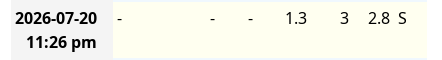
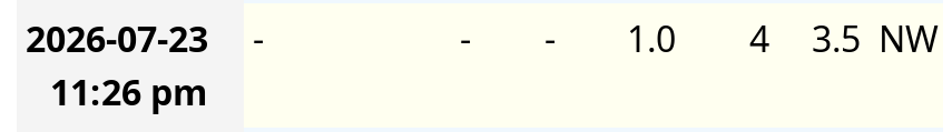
[15,7,97,29] 2026-07-20 -> [26,15,208,63] 2026-07-23
[285,7,407,29] 1.3 | 3 | 2.8 S -> [627,15,939,63] 1.0 | 4 | 3.5 NW

